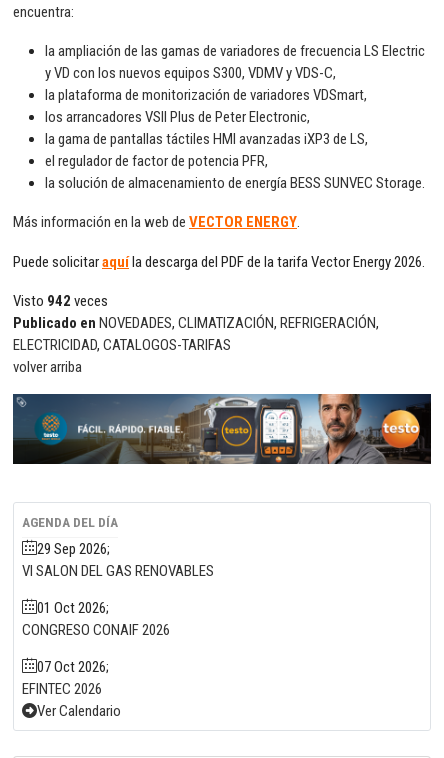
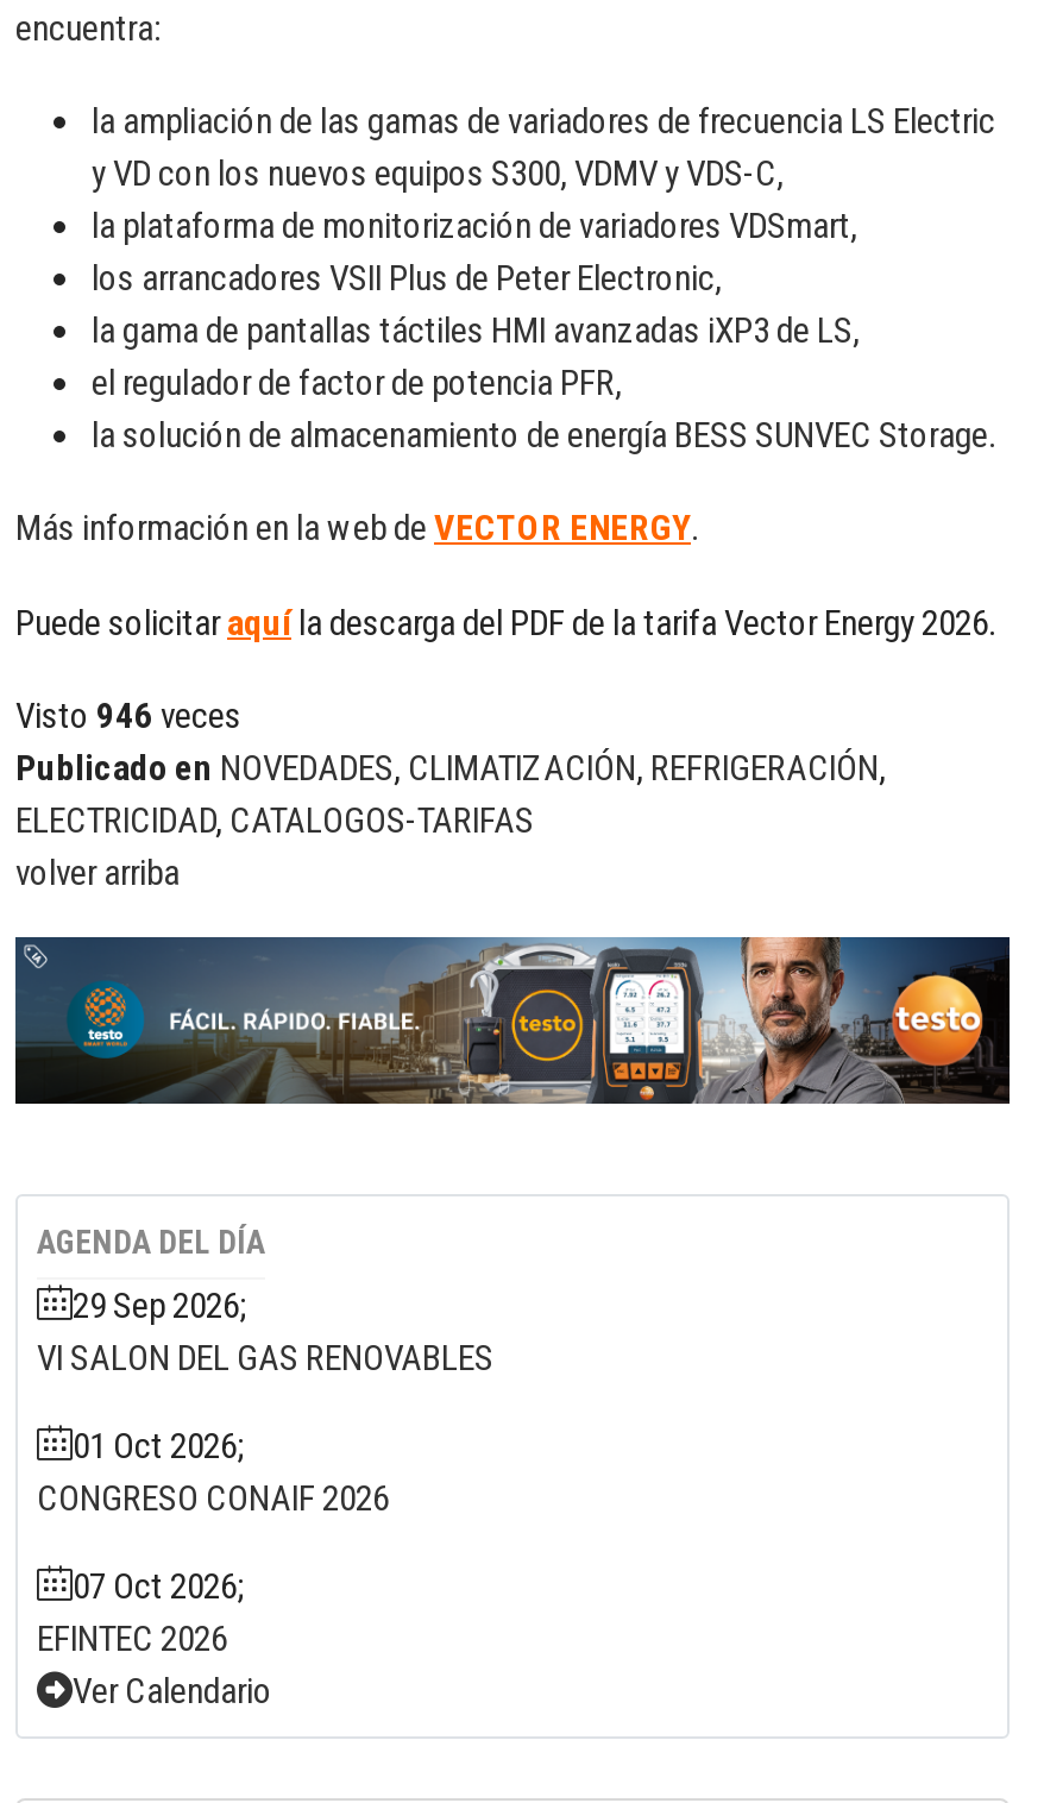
[13,292,108,310] Visto 942 veces -> [15,695,241,738] Visto 946 veces

